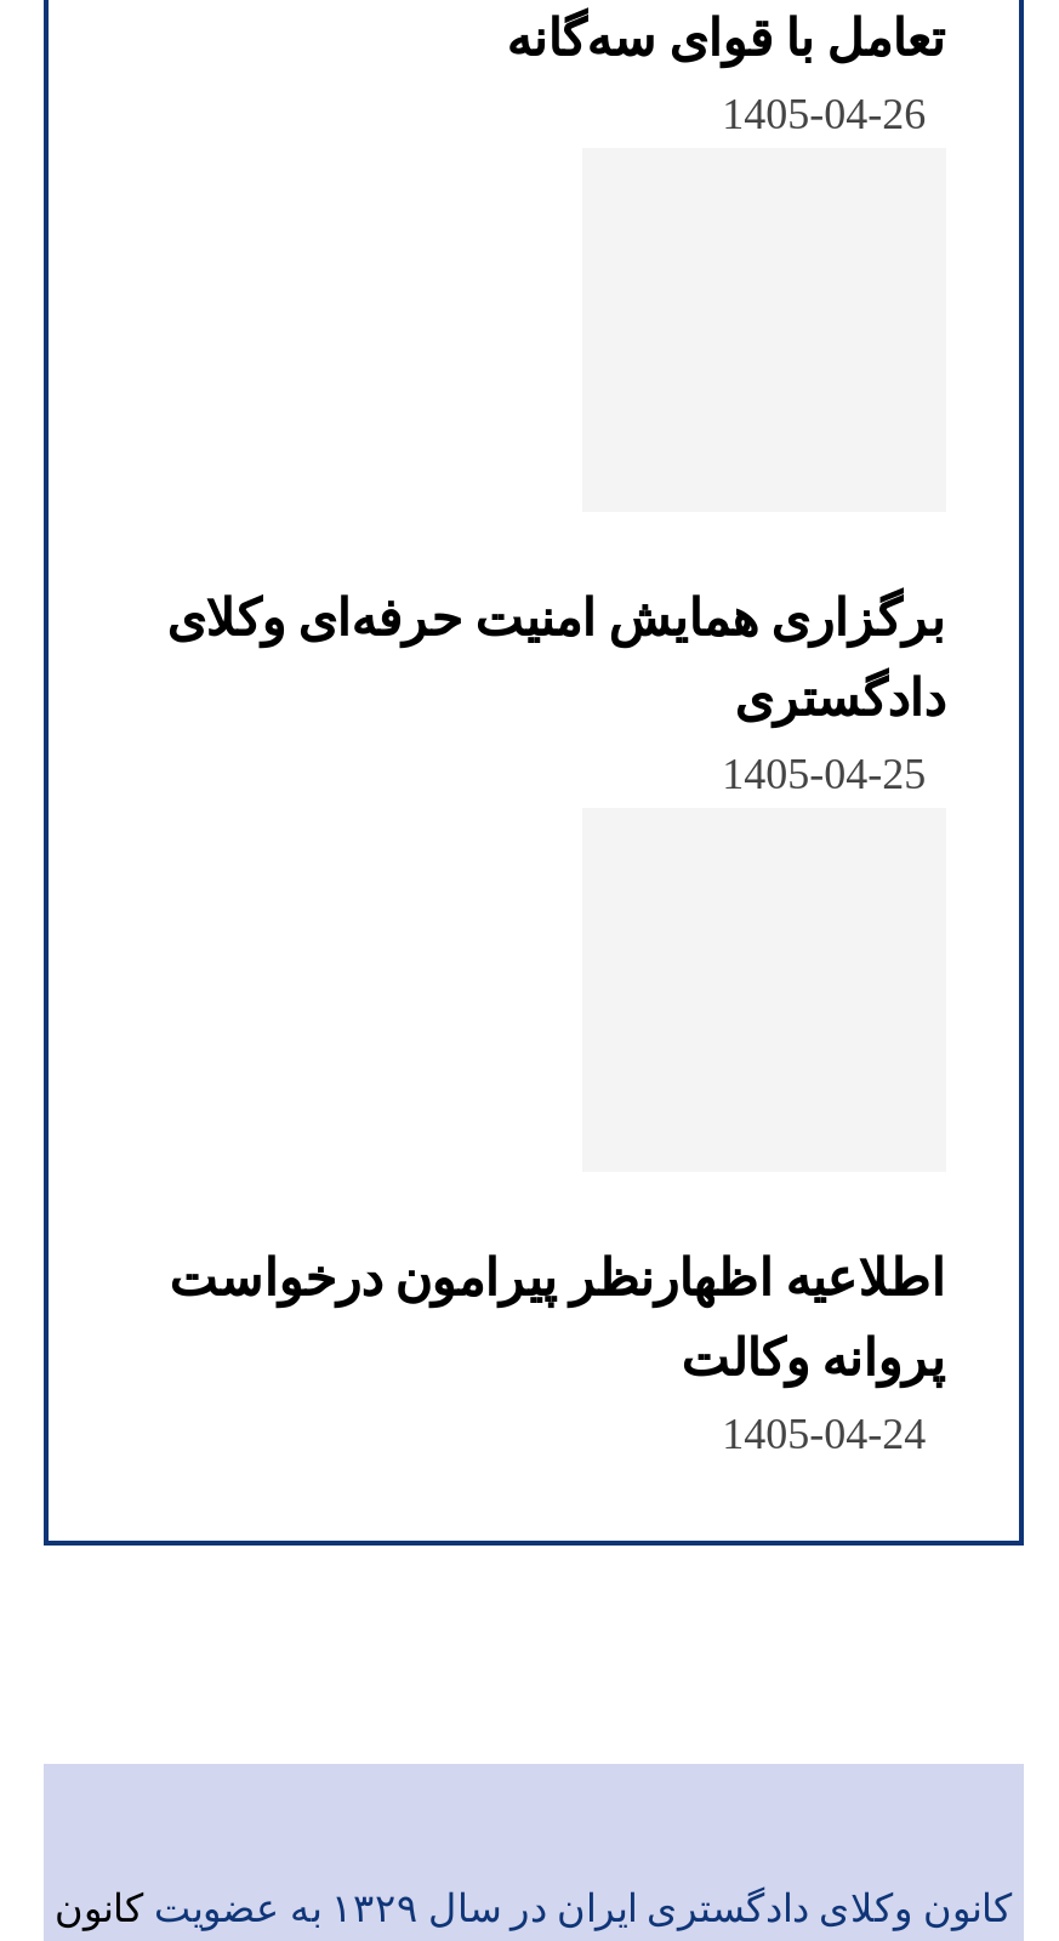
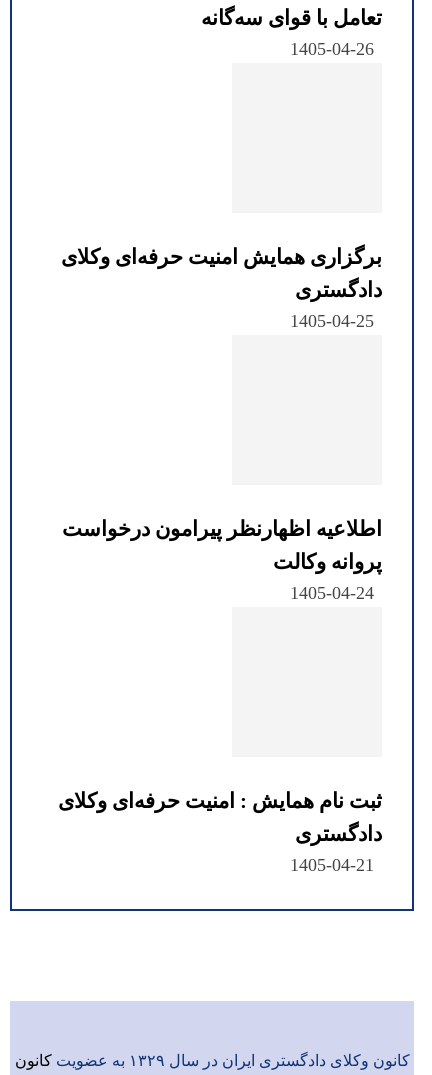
none -> [58,789,382,875] ثبت نام همایش : امنیت حرفه‌ای وکلای | دادگستری | 1405-04-21

